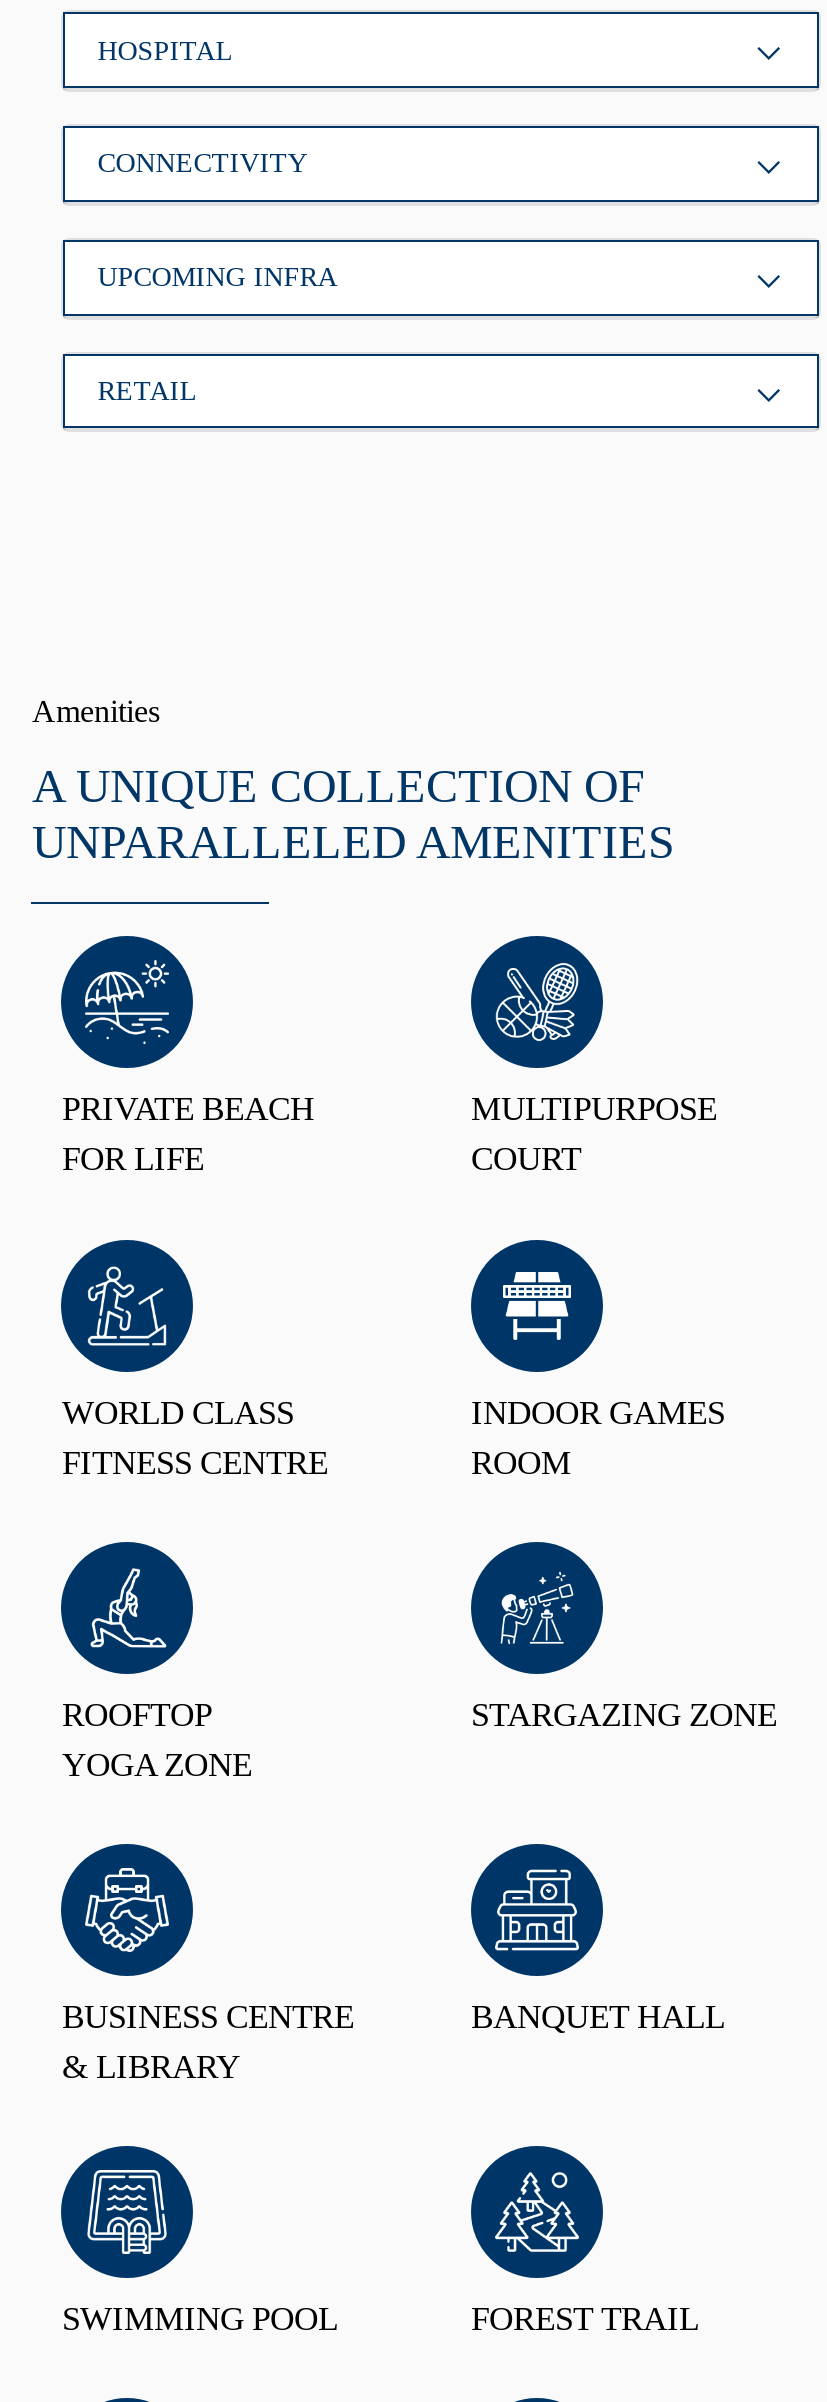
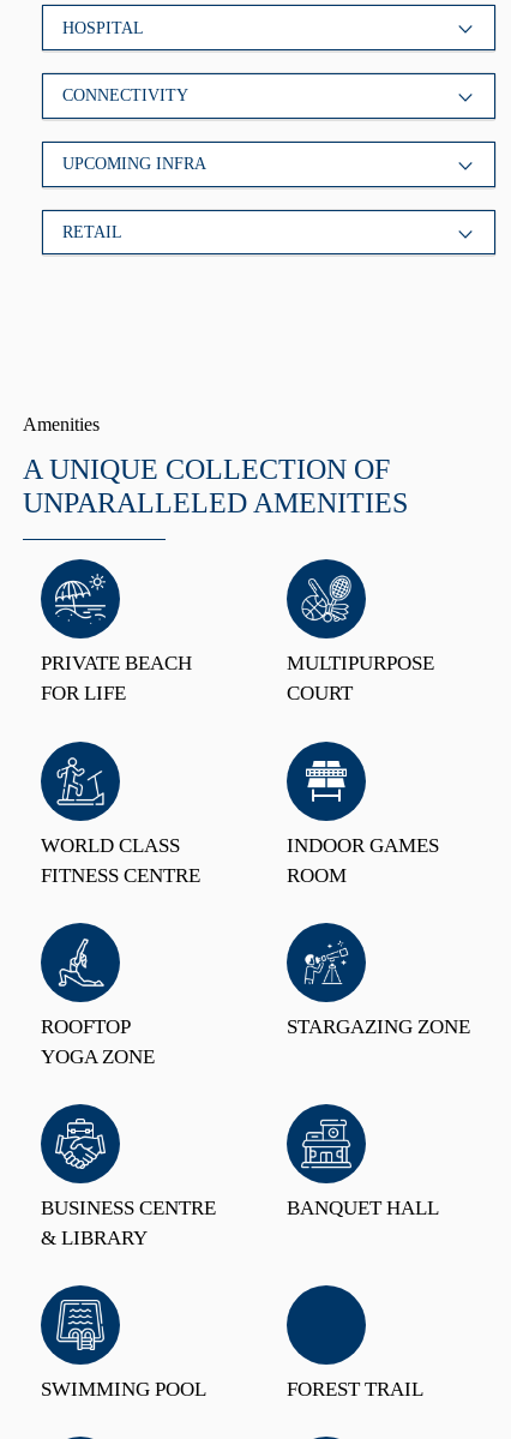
[493,2170,581,2254] [image] -> none

